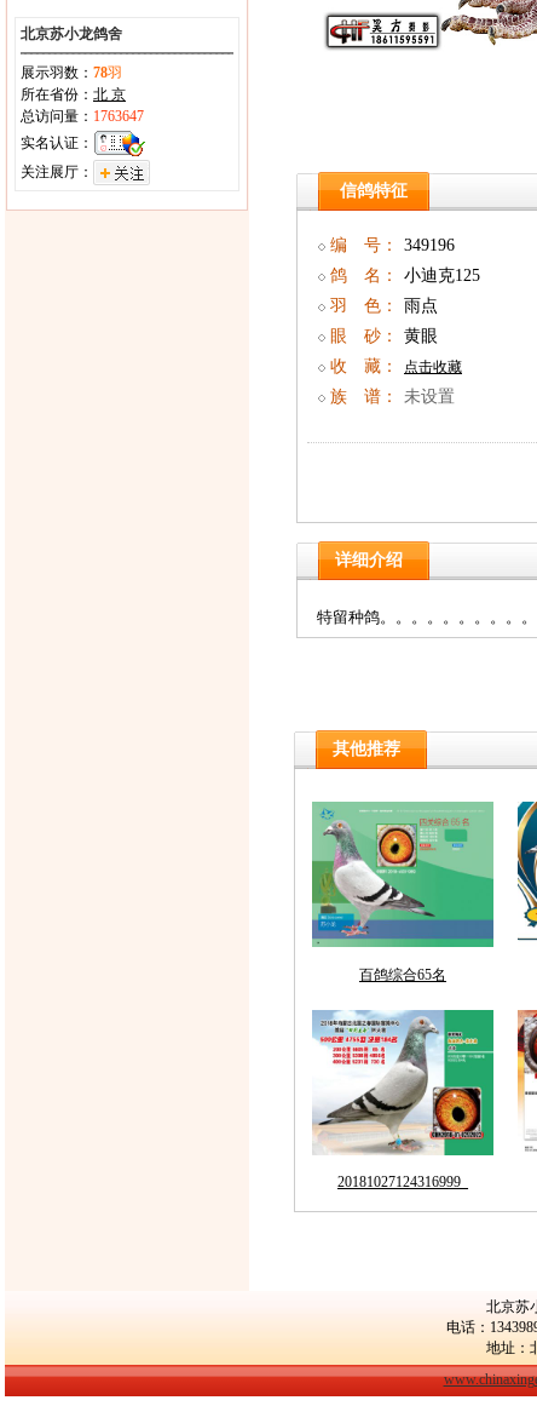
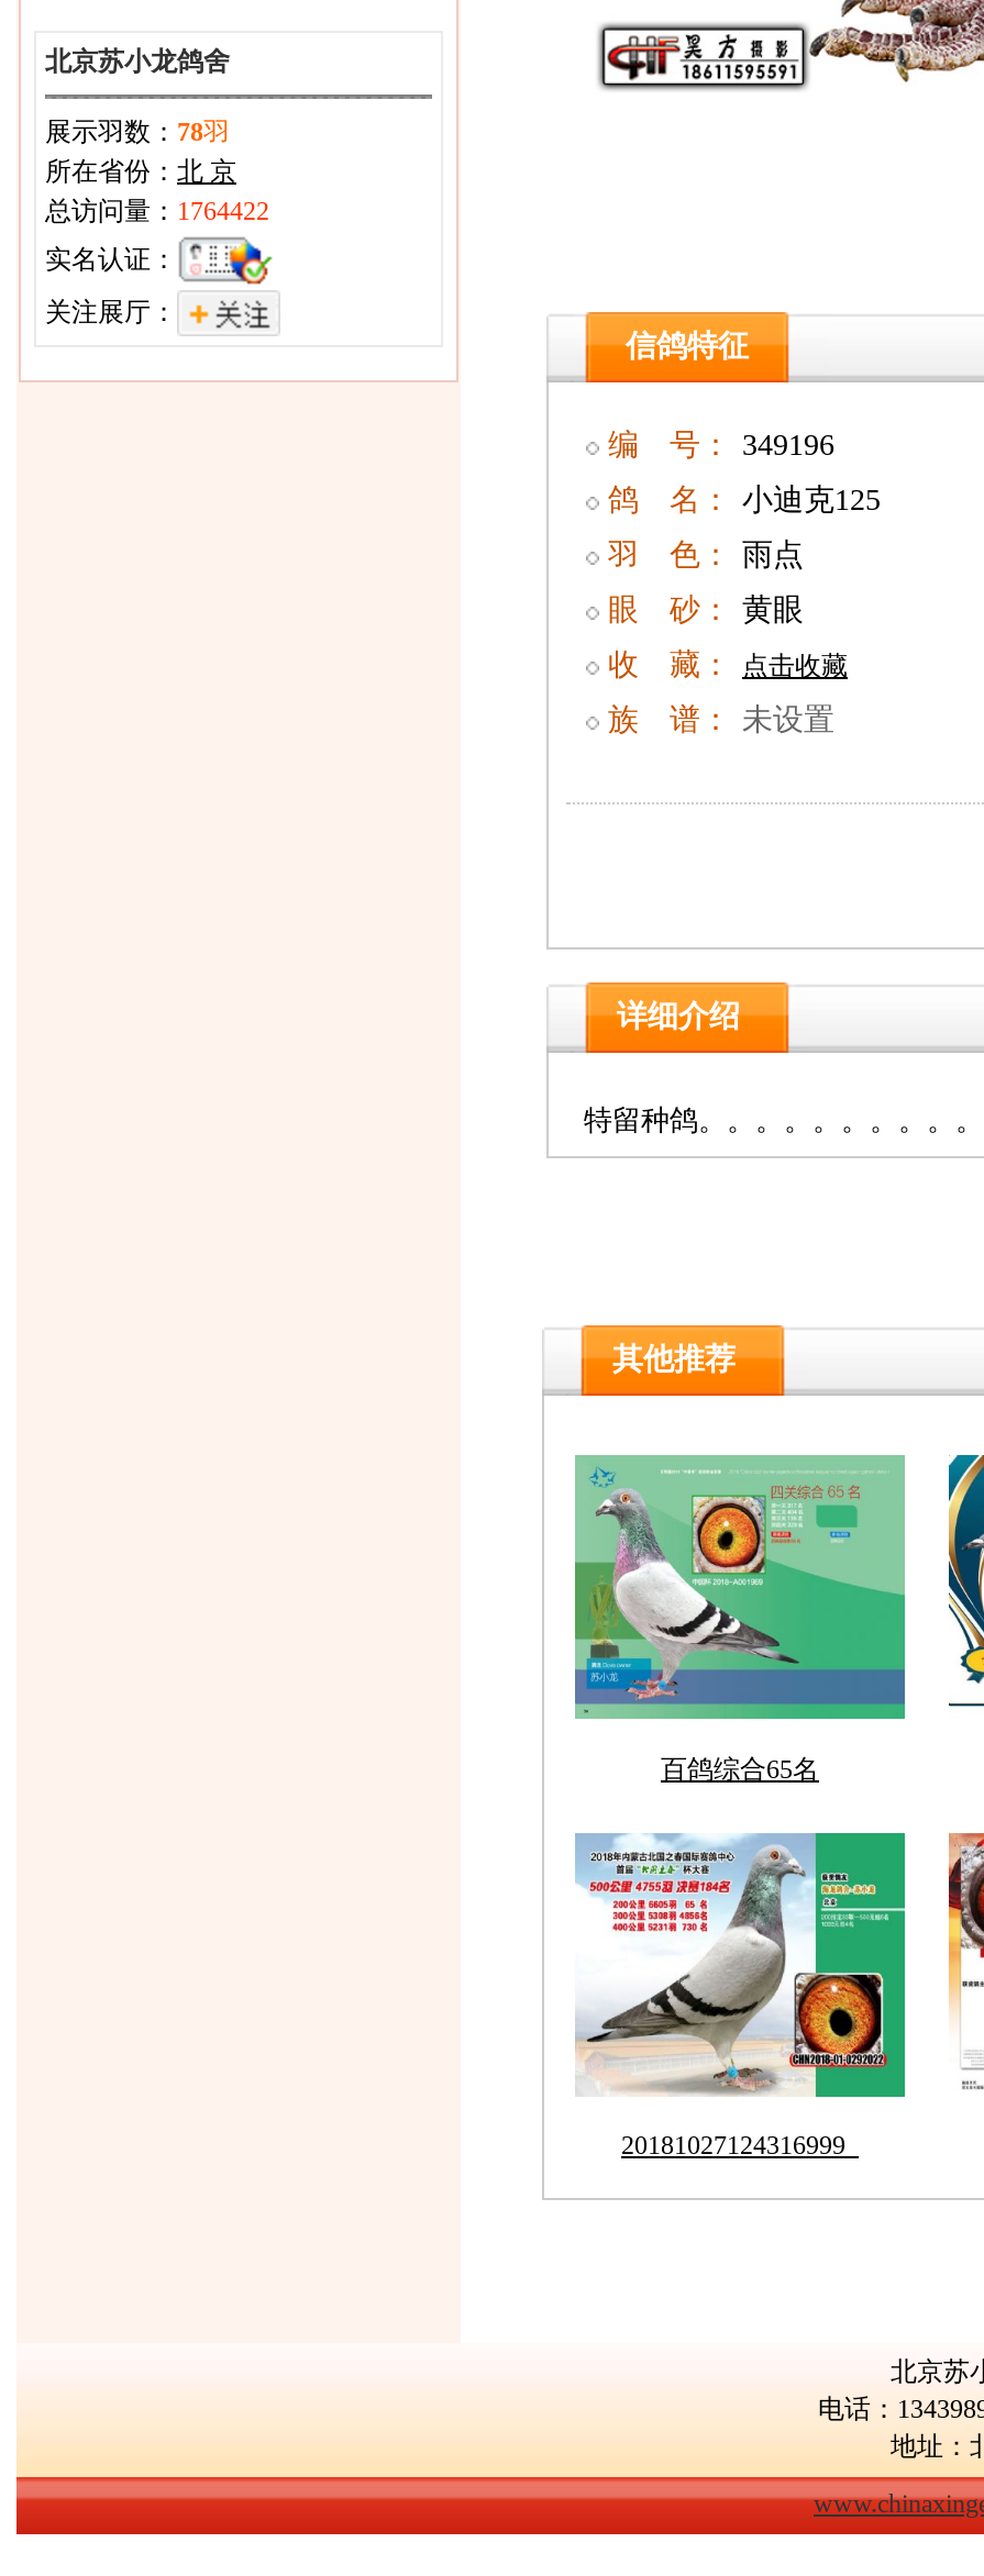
[21,108,144,125] 总访问量：1763647 -> [45,196,269,226] 总访问量：1764422

